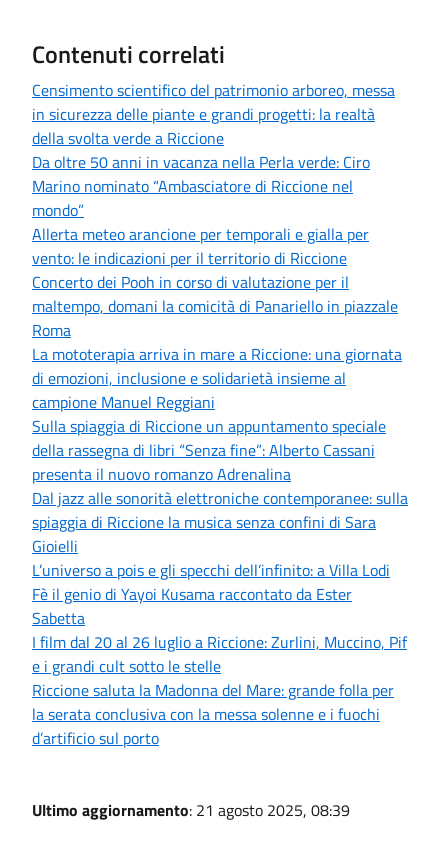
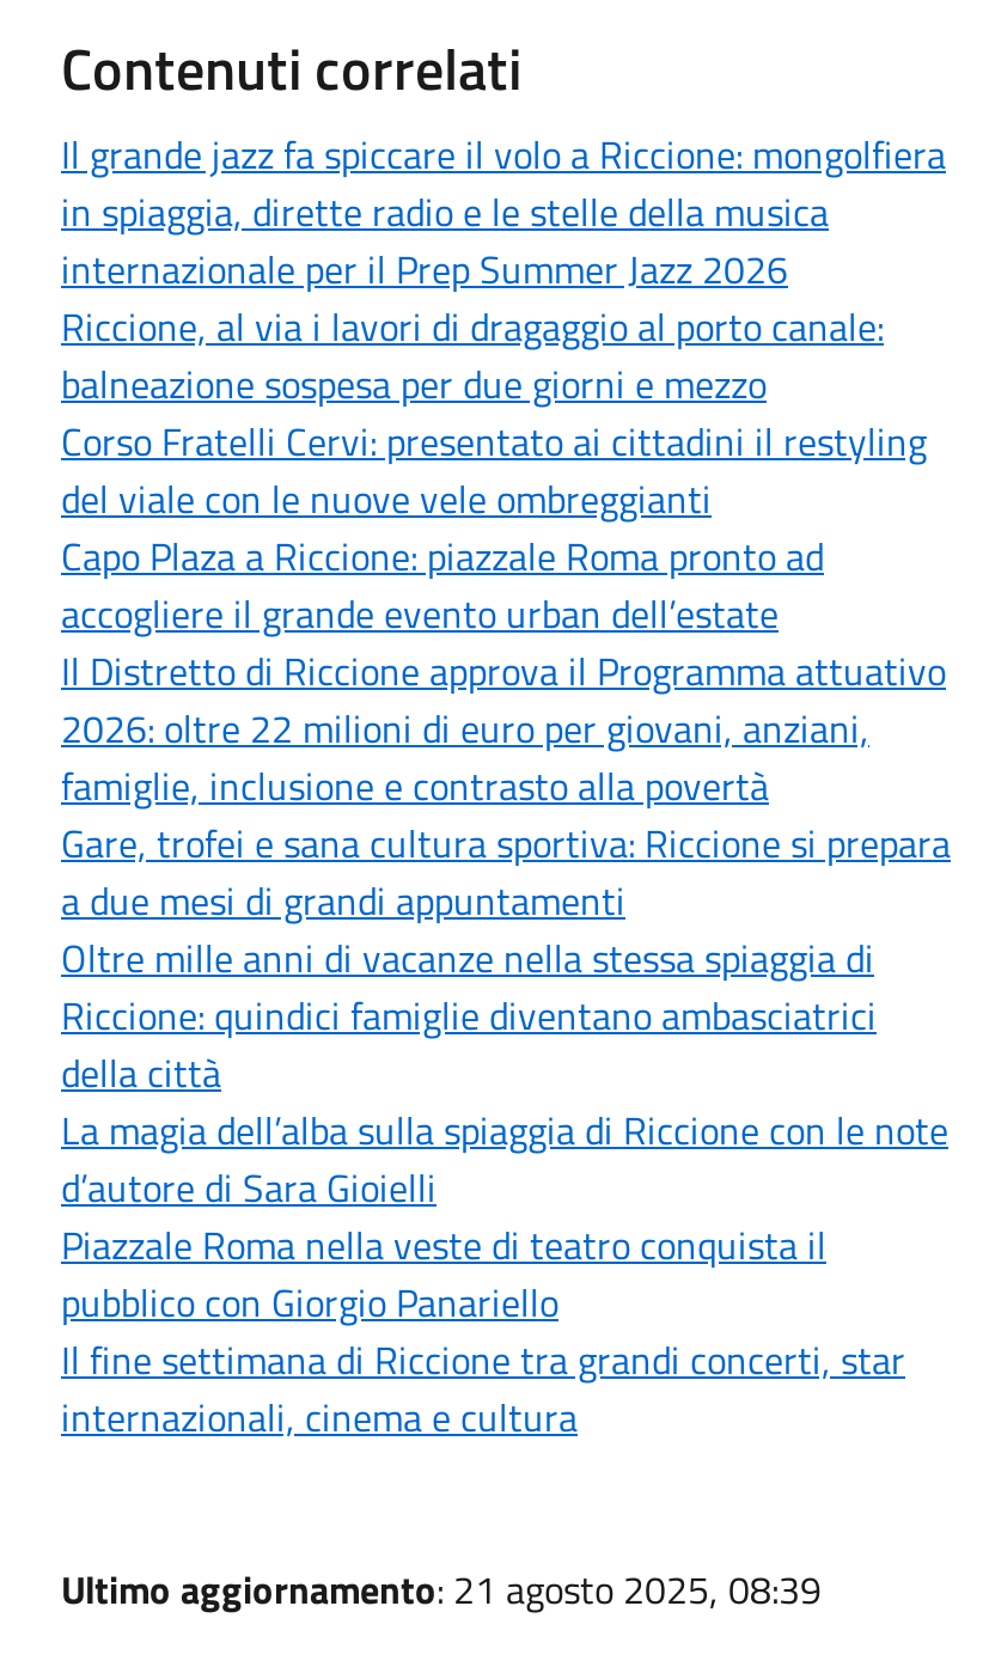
[32,78,408,750] Censimento scientifico del patrimonio arboreo, messa | in sicurezza delle piante e grandi progetti: la realtà | della svolta verde a Riccione | Da oltre 50 anni in vacanza nella Perla verde: Ciro | Marino nominato “Ambasciatore di Riccione nel | mondo” | Allerta meteo arancione per temporali e gialla per | vento: le indicazioni per il territorio di Riccione | Concerto dei Pooh in corso di valutazione per il | maltempo, domani la comicità di Panariello in piazzale | Roma | La mototerapia arriva in mare a Riccione: una giornata | di emozioni, inclusione e solidarietà insieme al | campione Manuel Reggiani | Sulla spiaggia di Riccione un appuntamento speciale | della rassegna di libri “Senza fine”: Alberto Cassani | presenta il nuovo romanzo Adrenalina | Dal jazz alle sonorità elettroniche contemporanee: sulla | spiaggia di Riccione la musica senza confini di Sara | Gioielli | L’universo a pois e gli specchi dell’infinito: a Villa Lodi | Fè il genio di Yayoi Kusama raccontato da Ester | Sabetta | I film dal 20 al 26 luglio a Riccione: Zurlini, Muccino, Pif | e i grandi cult sotto le stelle | Riccione saluta la Madonna del Mare: grande folla per | la serata conclusiva con la messa solenne e i fuochi | d’artificio sul porto -> [61,125,951,1445] Il grande jazz fa spiccare il volo a Riccione: mongolfiera | in spiaggia, dirette radio e le stelle della musica | internazionale per il Prep Summer Jazz 2026 | Riccione, al via i lavori di dragaggio al porto canale: | balneazione sospesa per due giorni e mezzo | Corso Fratelli Cervi: presentato ai cittadini il restyling | del viale con le nuove vele ombreggianti | Capo Plaza a Riccione: piazzale Roma pronto ad | accogliere il grande evento urban dell’estate | Il Distretto di Riccione approva il Programma attuativo | 2026: oltre 22 milioni di euro per giovani, anziani, | famiglie, inclusione e contrasto alla povertà | Gare, trofei e sana cultura sportiva: Riccione si prepara | a due mesi di grandi appuntamenti | Oltre mille anni di vacanze nella stessa spiaggia di | Riccione: quindici famiglie diventano ambasciatrici | della città | La magia dell’alba sulla spiaggia di Riccione con le note | d’autore di Sara Gioielli | Piazzale Roma nella veste di teatro conquista il | pubblico con Giorgio Panariello | Il fine settimana di Riccione tra grandi concerti, star | internazionali, cinema e cultura

